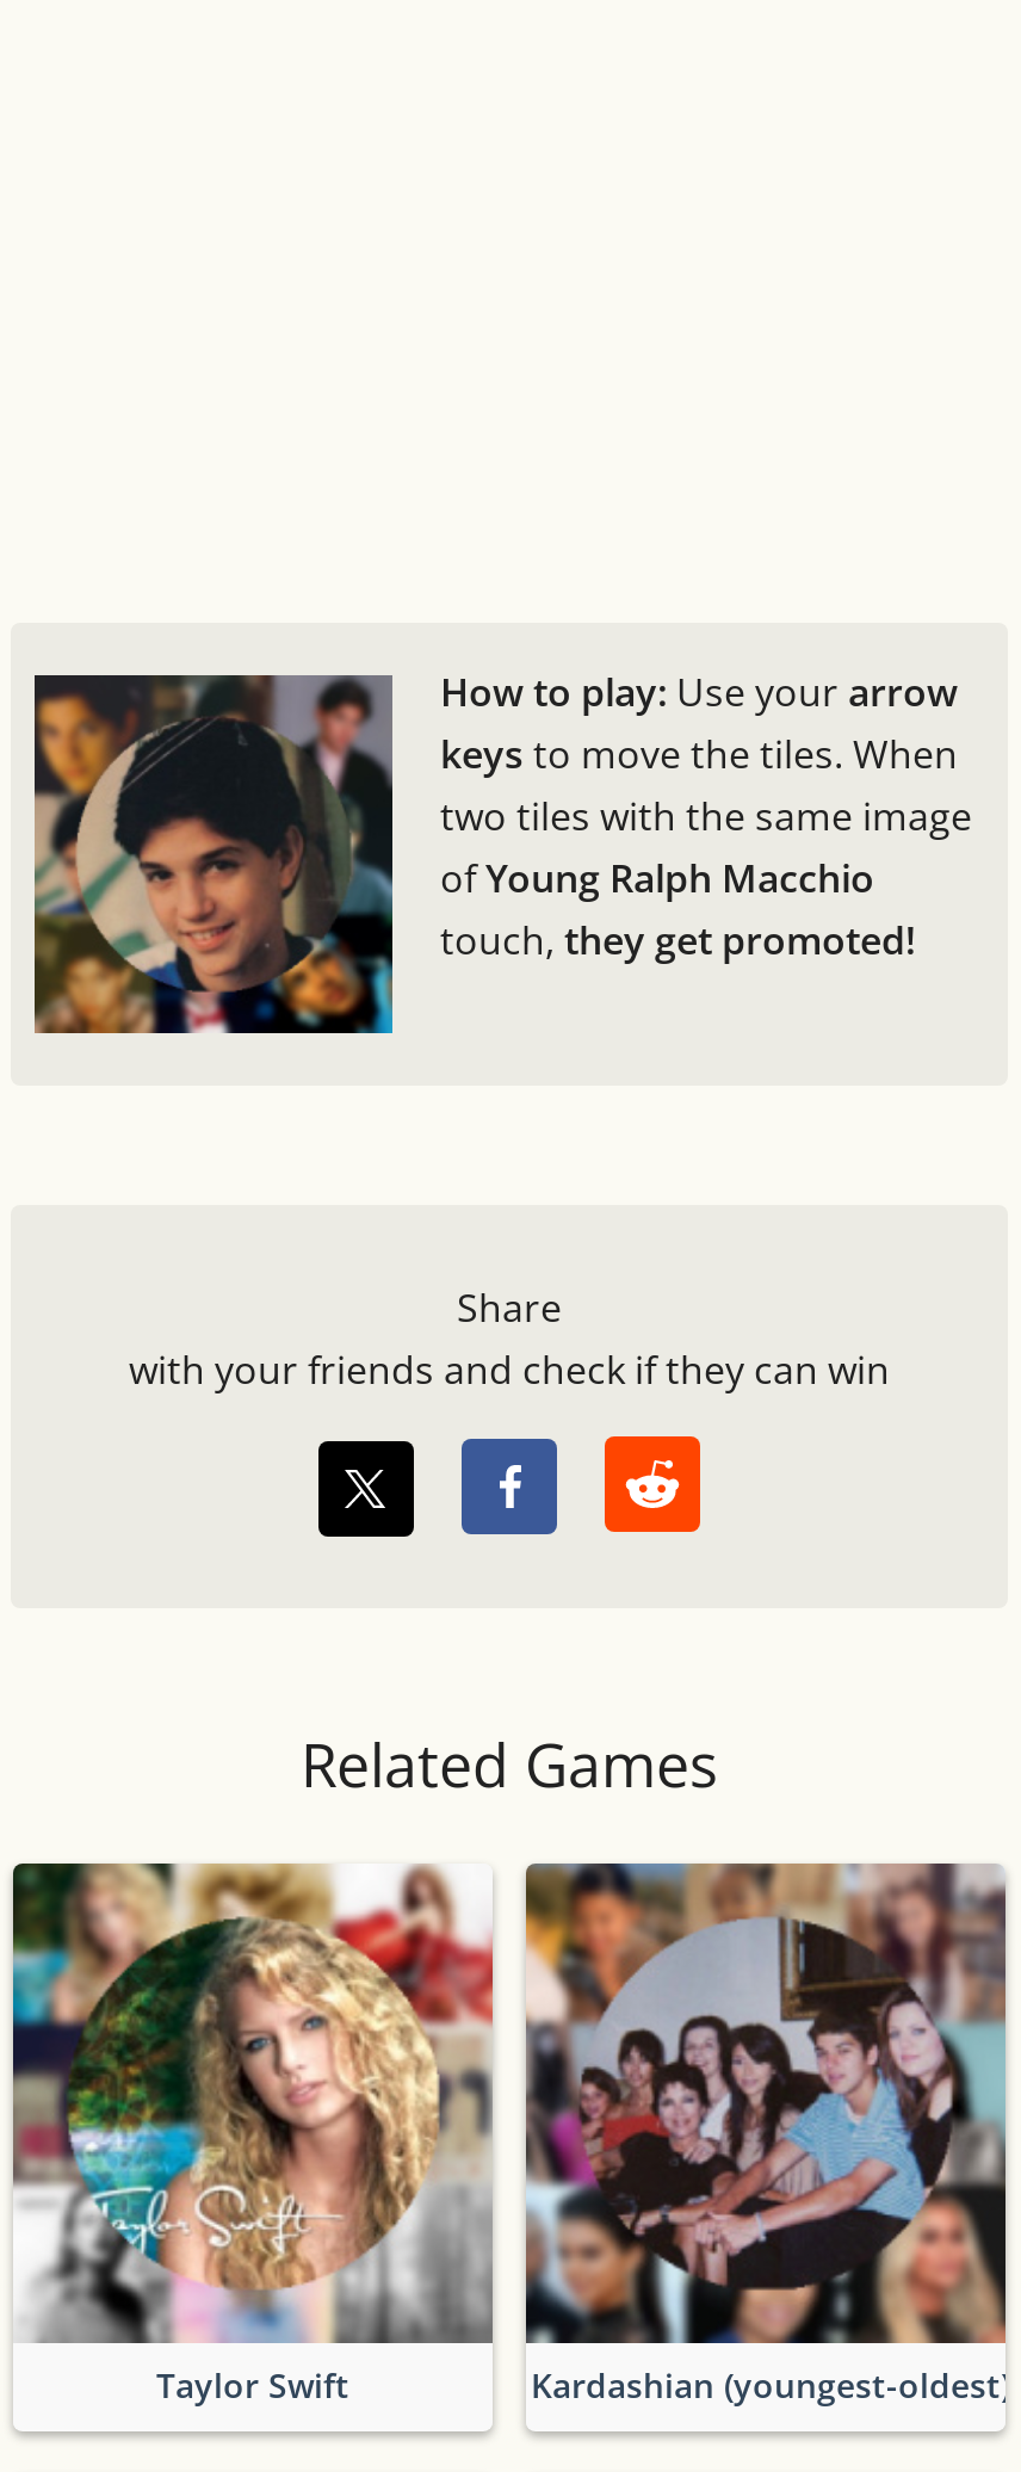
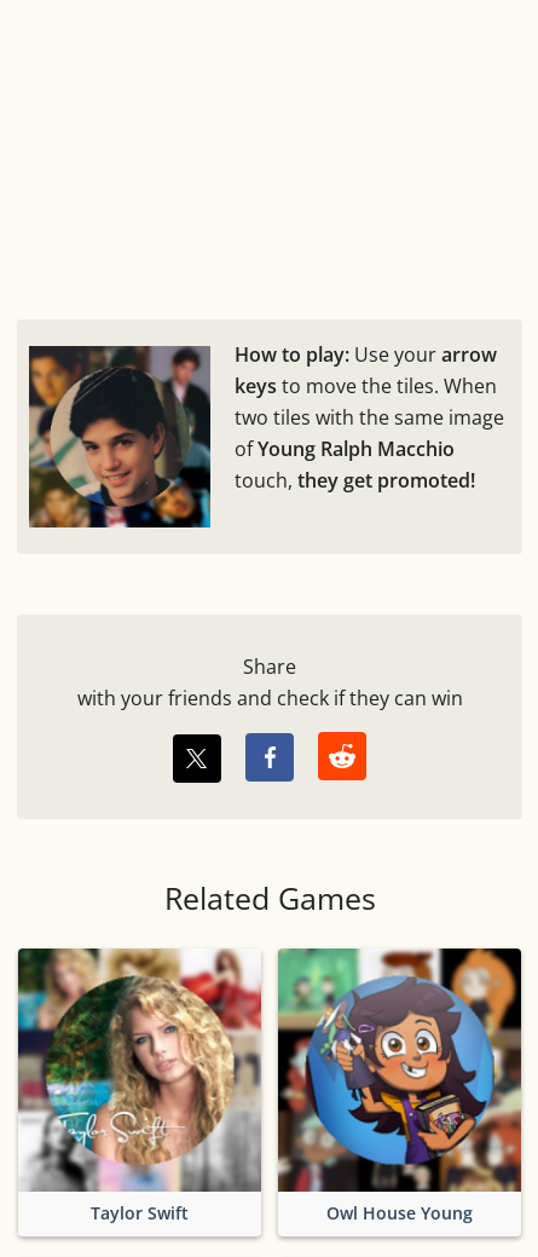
[524,1861,1010,2408] [image] | Kardashian (youngest-oldest) -> [277,947,522,1225] [image] | Owl House Young

